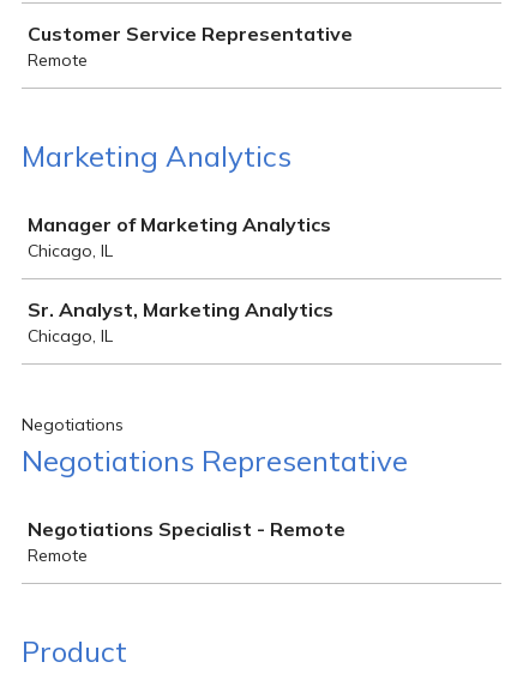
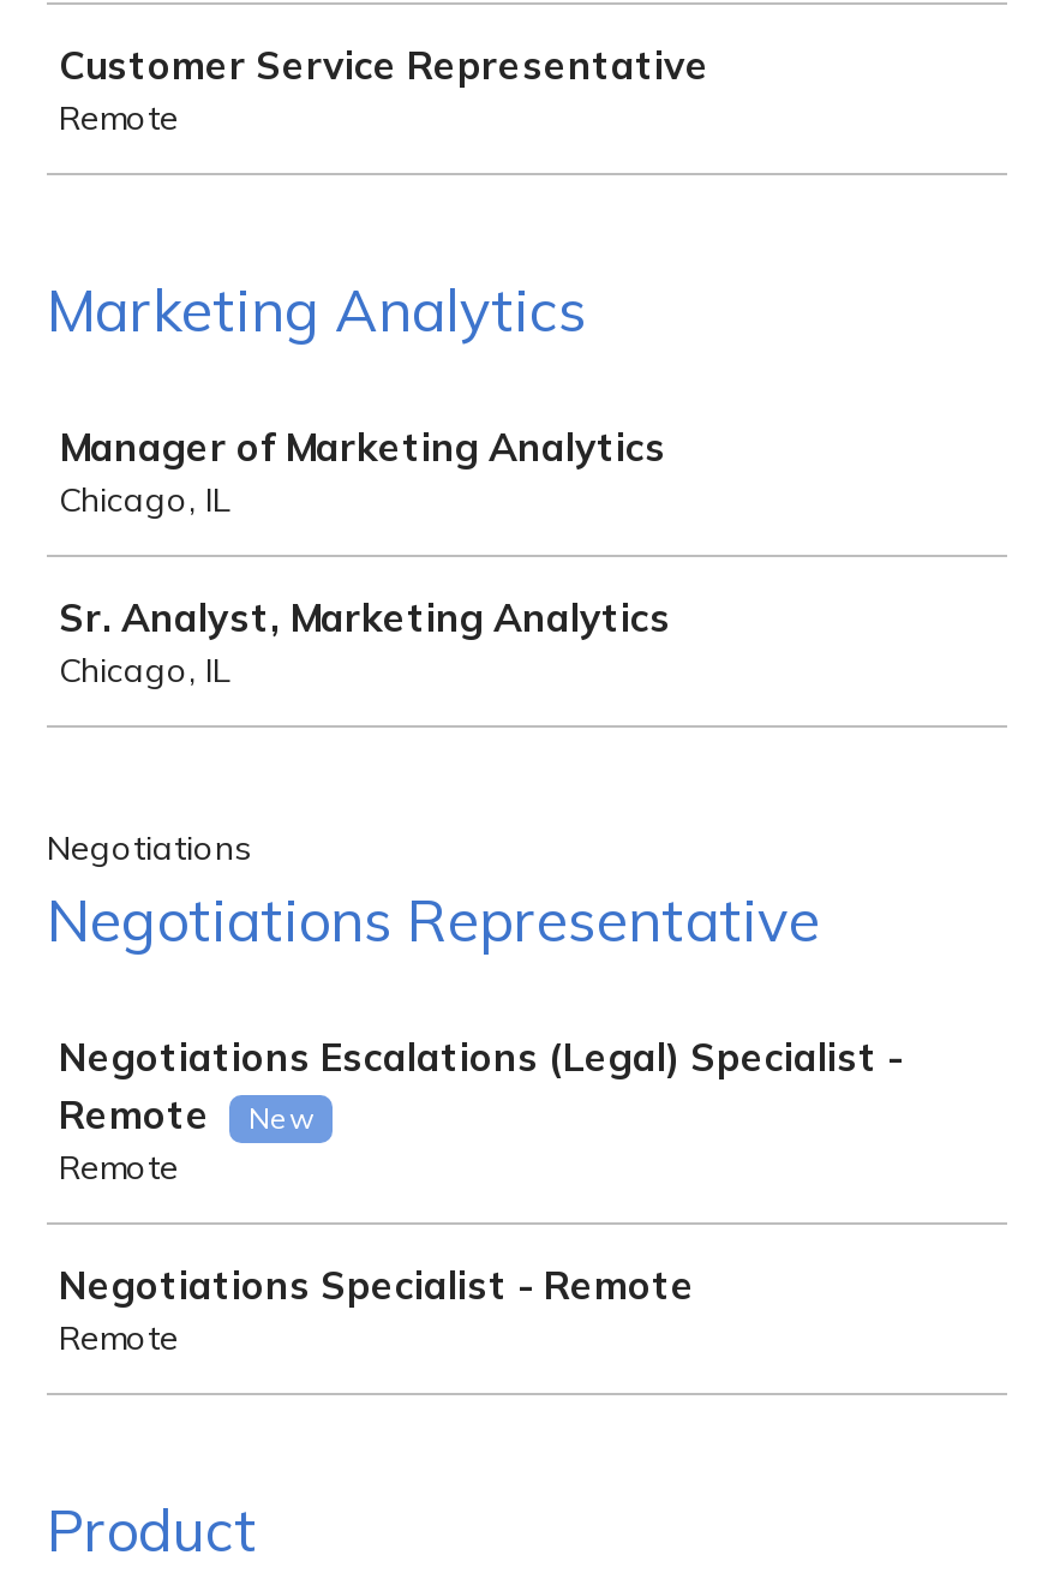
none -> [59,1033,904,1189] Negotiations Escalations (Legal) Specialist - | Remote | New | Remote

